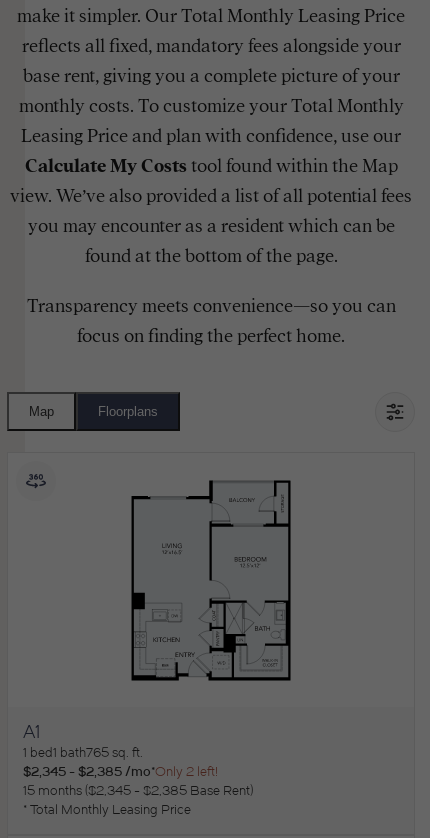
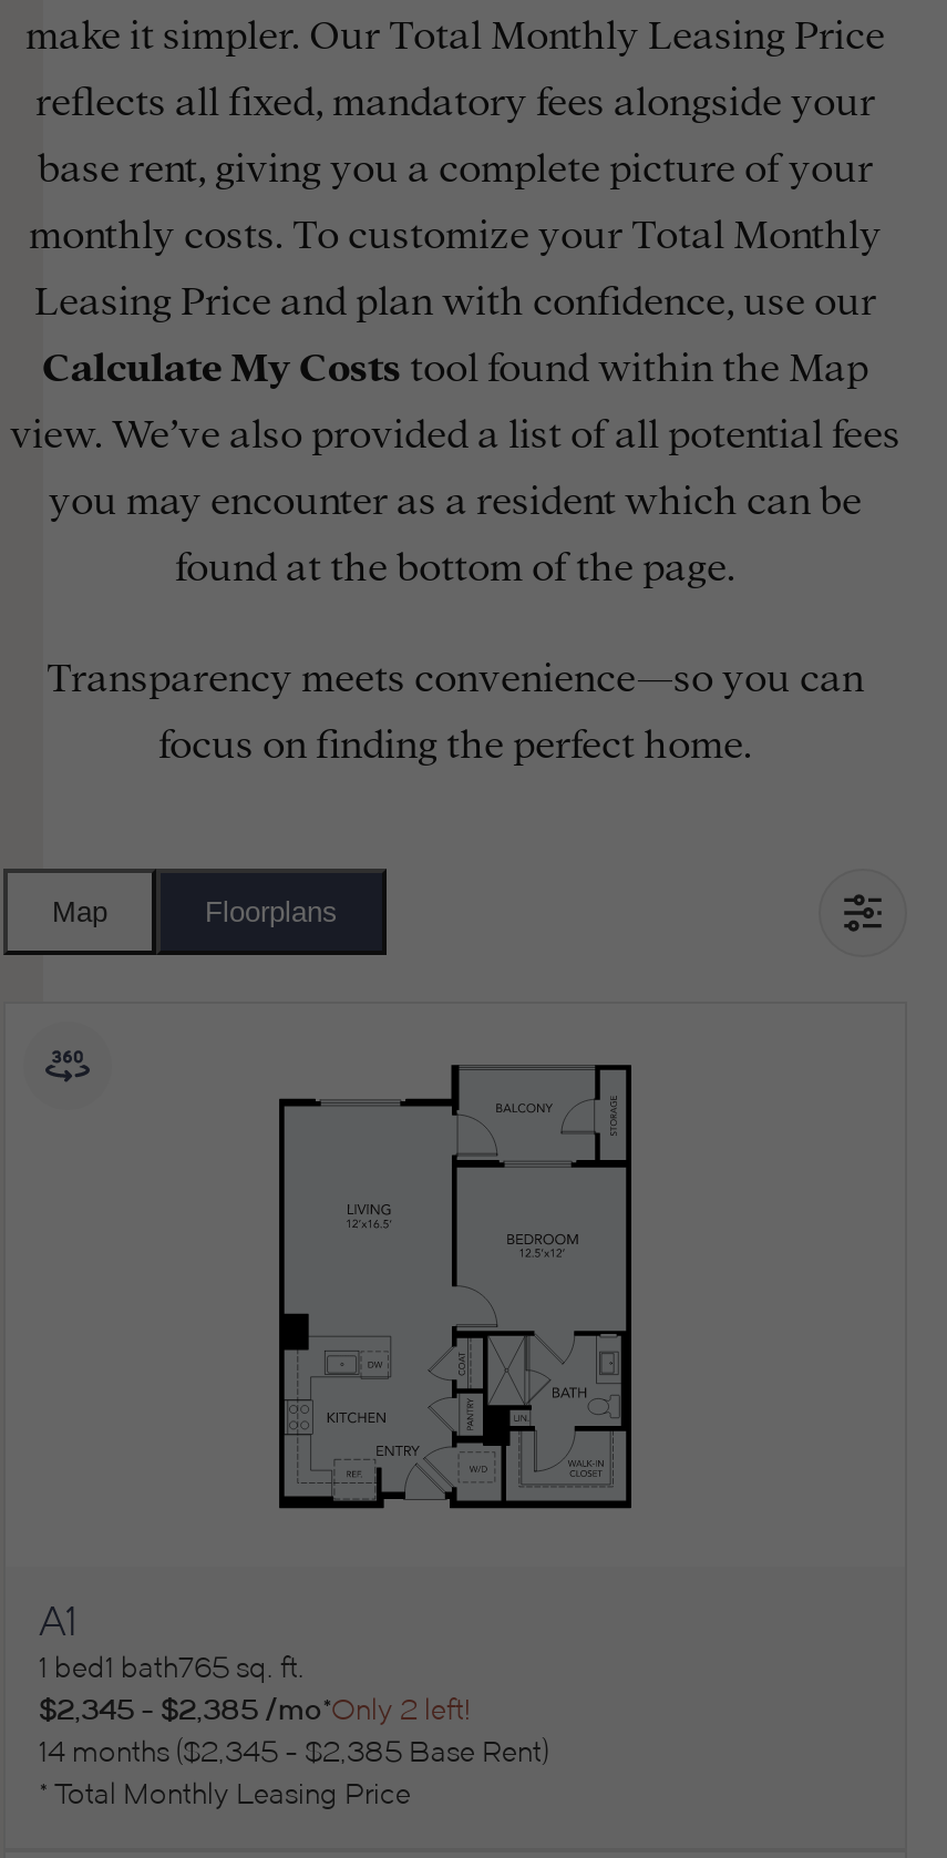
[23,783,250,798] 15 months $2,345 - $2,385 Base Rent -> [39,1736,542,1769] 14 months $2,345 - $2,385 Base Rent

